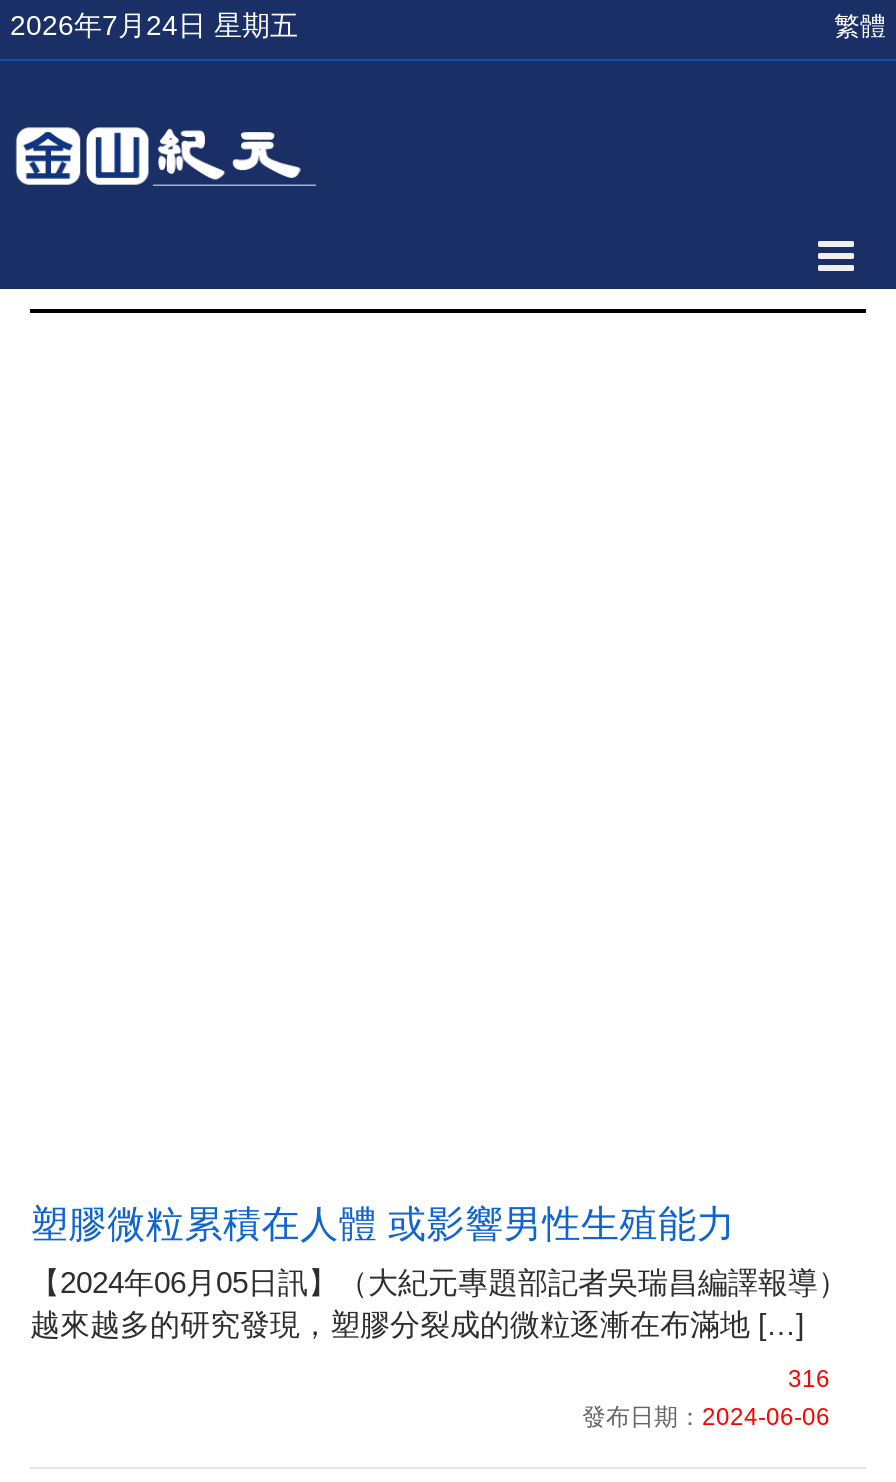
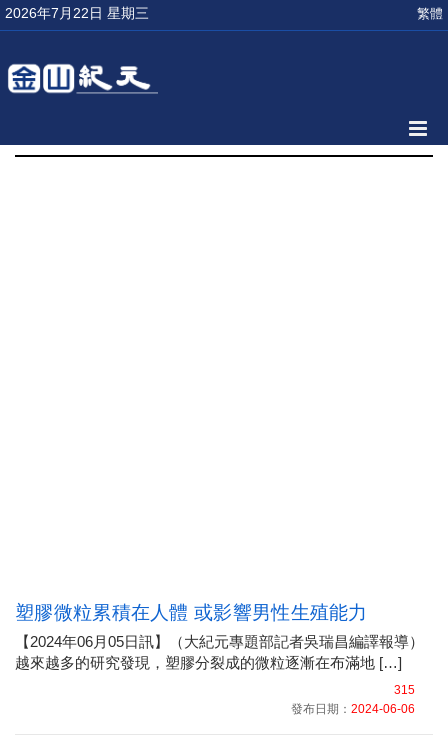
[10,9,298,41] 2026年7月24日 星期五 -> [5,5,149,21] 2026年7月22日 星期三
[788,1365,830,1393] 316 -> [394,683,415,697] 315

